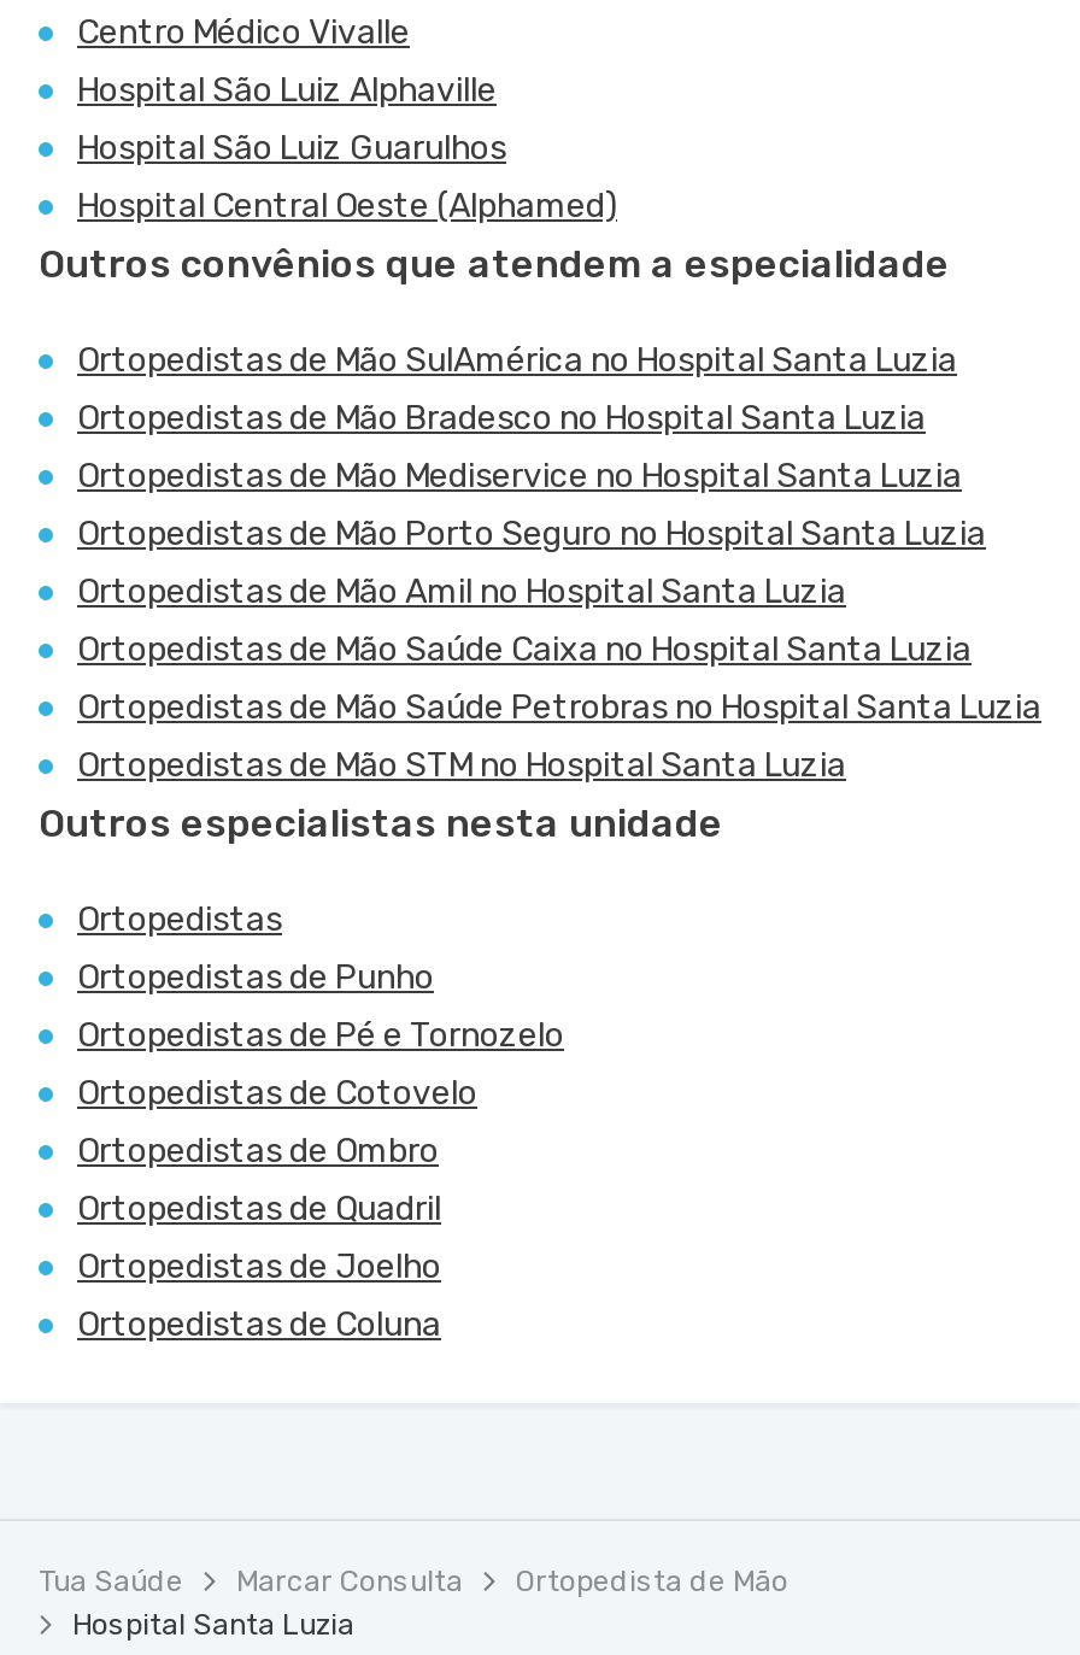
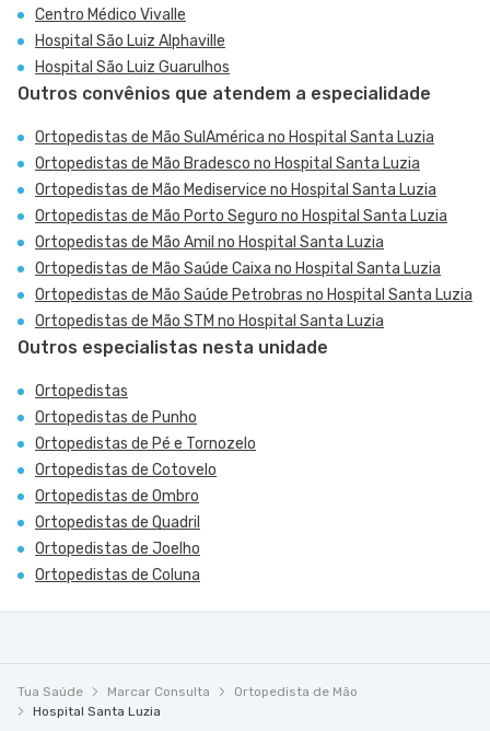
[77,186,617,227] Hospital Central Oeste (Alphamed) -> none

